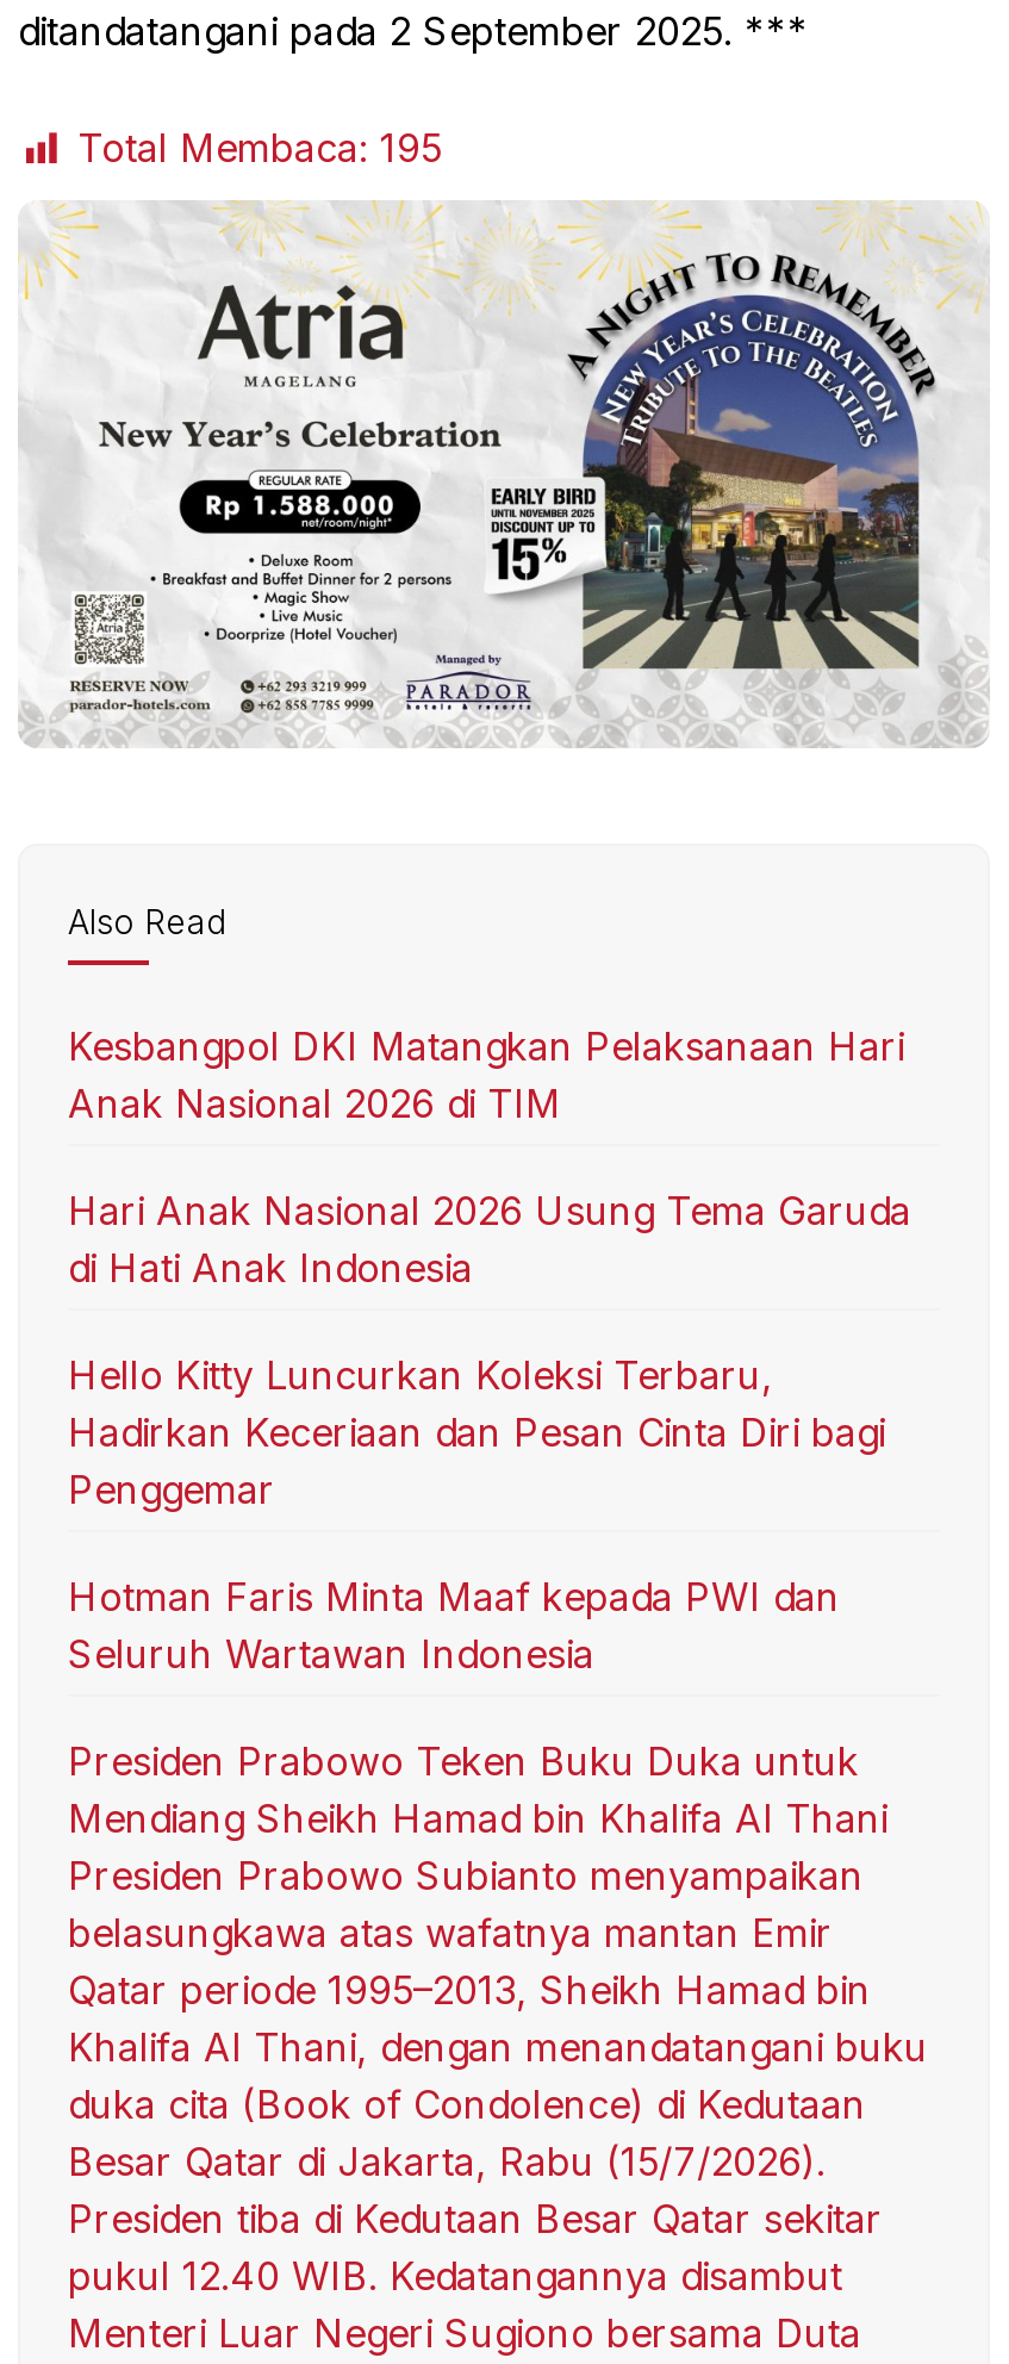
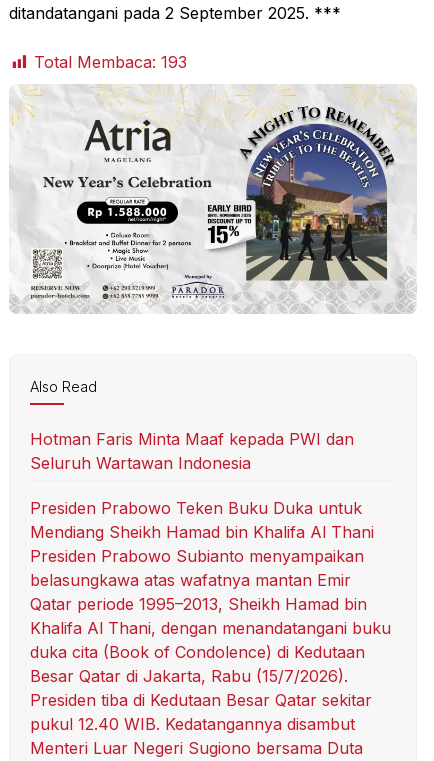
[77,124,442,172] Total Membaca: 195 -> [34,52,187,72] Total Membaca: 193
[68,1022,911,1513] Kesbangpol DKI Matangkan Pelaksanaan Hari | Anak Nasional 2026 di TIM | Hari Anak Nasional 2026 Usung Tema Garuda | di Hati Anak Indonesia | Hello Kitty Luncurkan Koleksi Terbaru, | Hadirkan Keceriaan dan Pesan Cinta Diri bagi | Penggemar -> none

